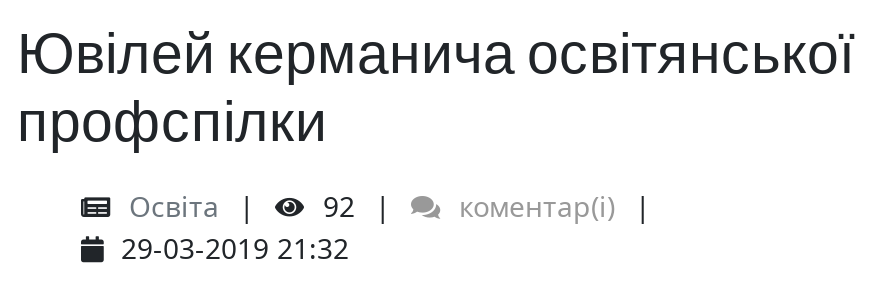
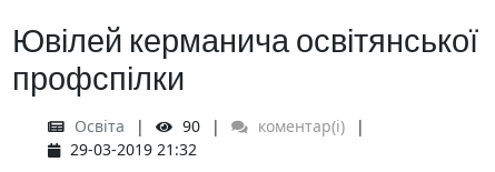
[315,187,355,225] 92 -> [178,116,200,137] 90

